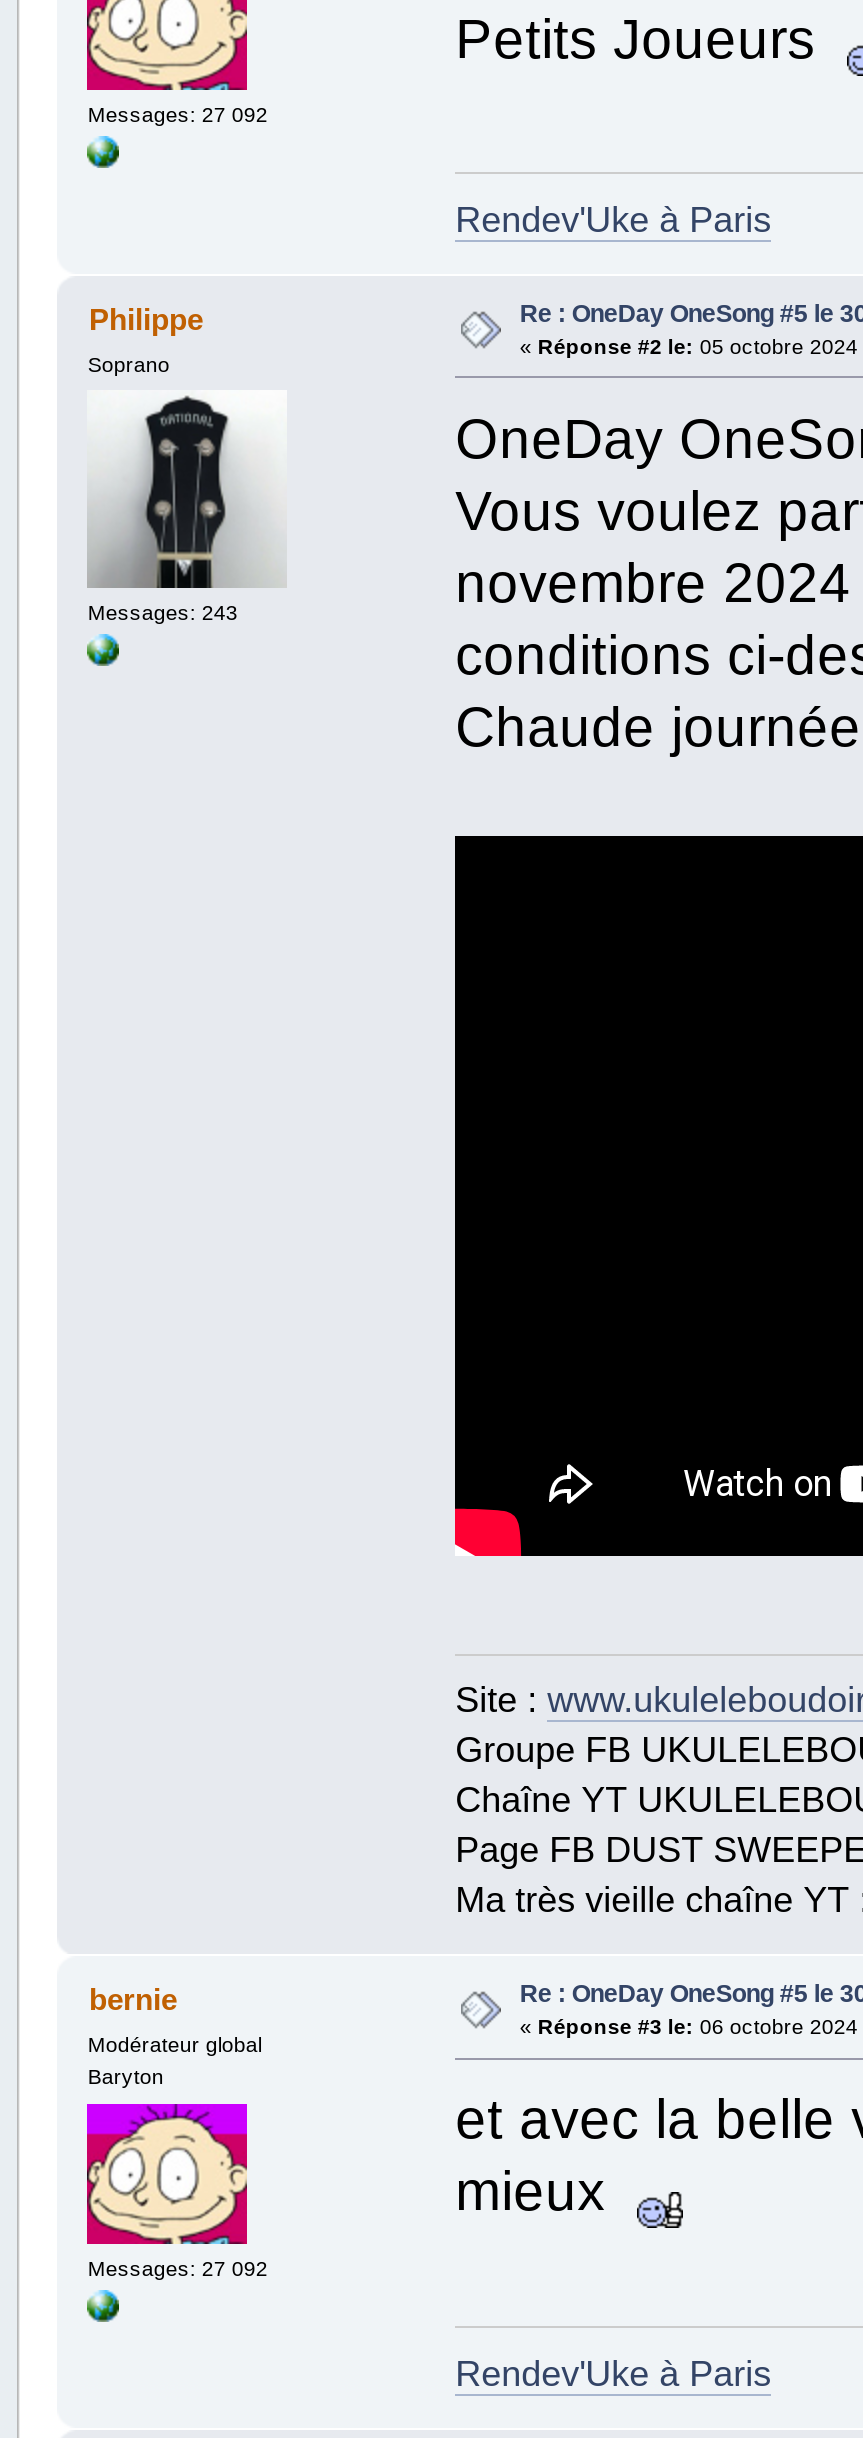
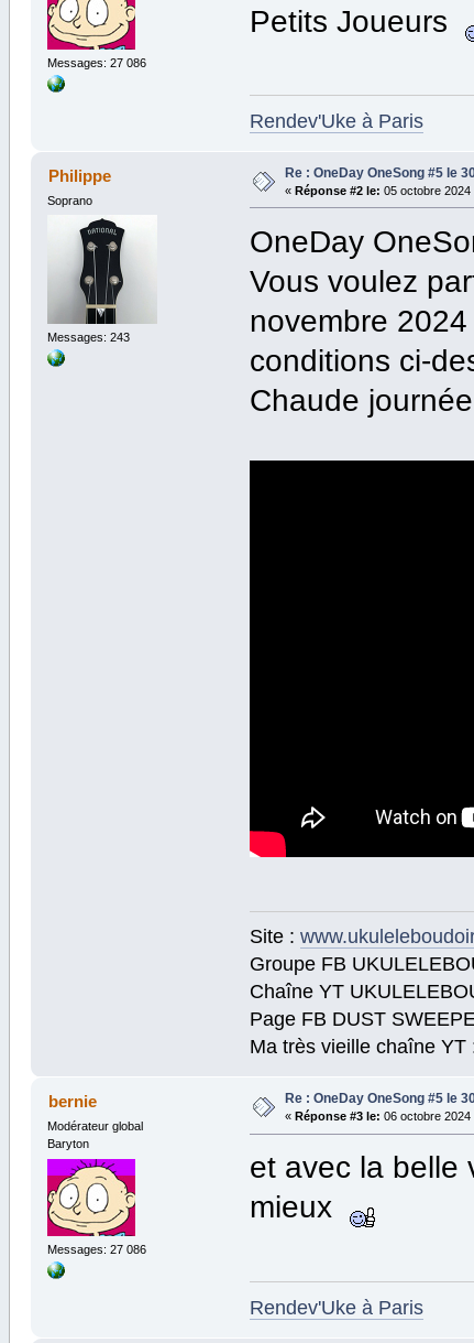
[88,102,268,126] Messages: 27 092 -> [48,56,147,69] Messages: 27 086
[88,2255,268,2279] Messages: 27 092 -> [48,1242,147,1256] Messages: 27 086

